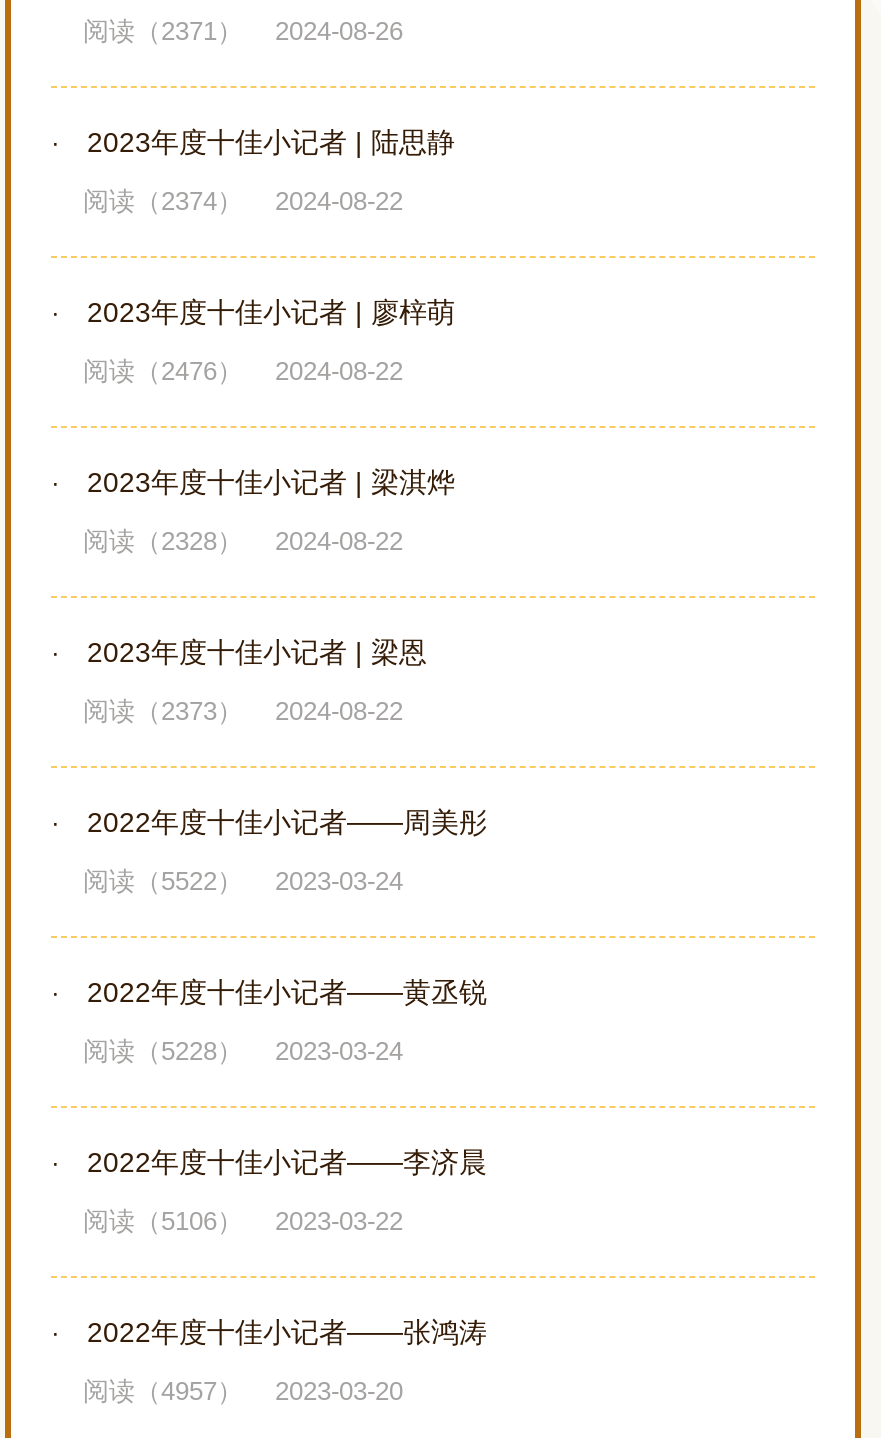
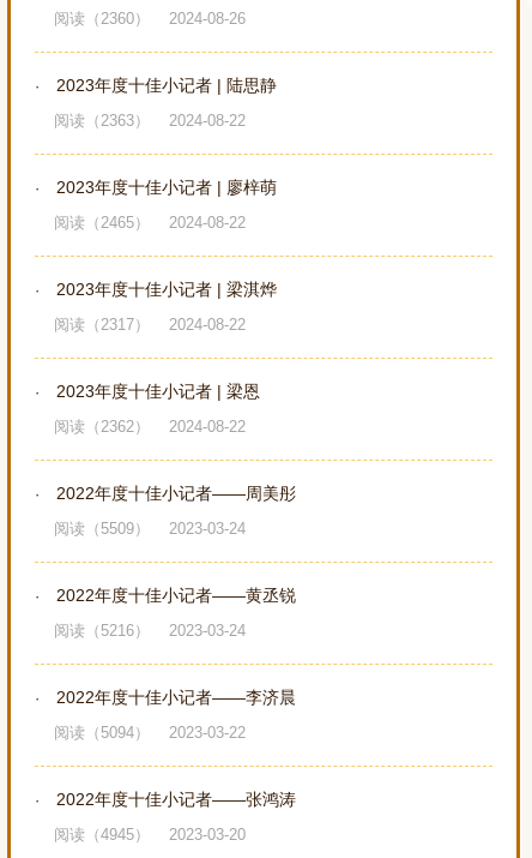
[83,16,403,46] 阅读（2371） 2024-08-26 -> [54,10,246,28] 阅读（2360） 2024-08-26
[83,186,403,216] 阅读（2374） 2024-08-22 -> [54,112,246,130] 阅读（2363） 2024-08-22
[83,356,403,386] 阅读（2476） 2024-08-22 -> [54,214,246,232] 阅读（2465） 2024-08-22
[83,526,403,556] 阅读（2328） 2024-08-22 -> [54,316,246,334] 阅读（2317） 2024-08-22
[83,696,403,726] 阅读（2373） 2024-08-22 -> [54,418,246,436] 阅读（2362） 2024-08-22
[83,866,403,896] 阅读（5522） 2023-03-24 -> [54,520,246,538] 阅读（5509） 2023-03-24
[83,1036,403,1066] 阅读（5228） 2023-03-24 -> [54,622,246,640] 阅读（5216） 2023-03-24
[83,1206,403,1236] 阅读（5106） 2023-03-22 -> [54,724,246,742] 阅读（5094） 2023-03-22
[83,1376,403,1406] 阅读（4957） 2023-03-20 -> [54,826,246,844] 阅读（4945） 2023-03-20

